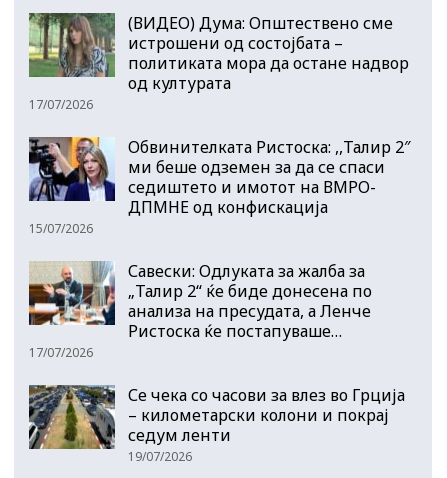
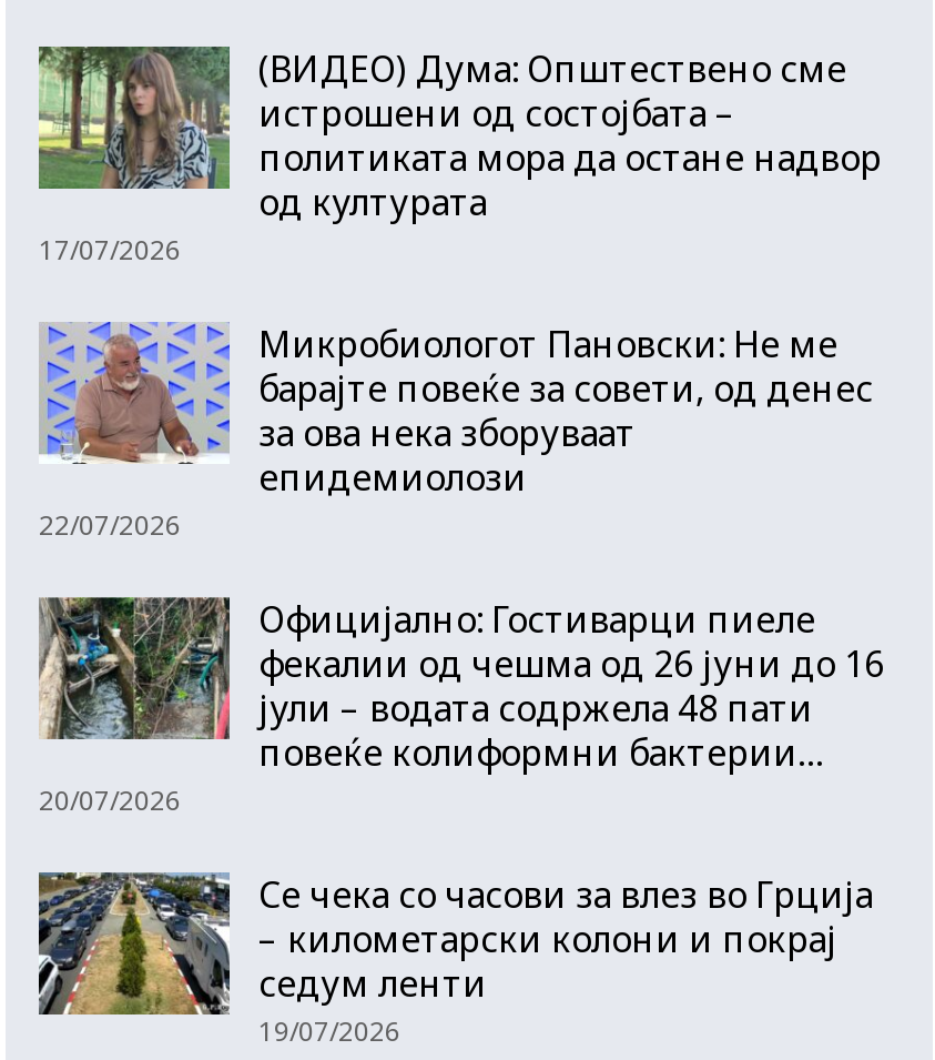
[28,136,411,237] [image] | Обвинителката Ристоска: ,,Талир 2″ | ми беше одземен за да се спаси | седиштето и имотот на ВМРО- | ДПМНЕ од конфискација | 15/07/2026 -> [39,320,873,544] [image] | Микробиологот Пановски: Не ме | барајте повеќе за совети, од денес | за ова нека зборуваат | епидемиолози | 22/07/2026
[28,260,372,361] [image] | Савески: Одлуката за жалба за | „Талир 2“ ќе биде донесена по | анализа на пресудата, а Ленче | Ристоска ќе постапуваше… | 17/07/2026 -> [39,595,884,819] [image] | Официјално: Гостиварци пиеле | фекалии од чешма од 26 јуни до 16 | јули – водата содржела 48 пати | повеќе колиформни бактерии… | 20/07/2026

